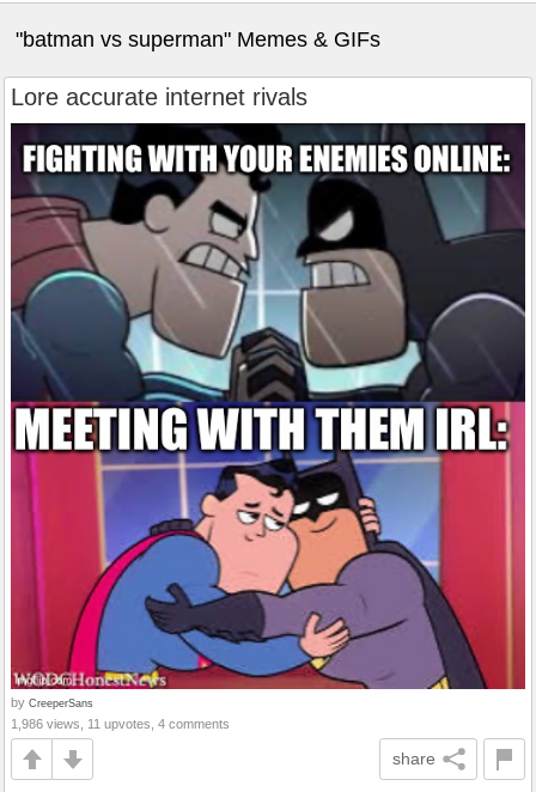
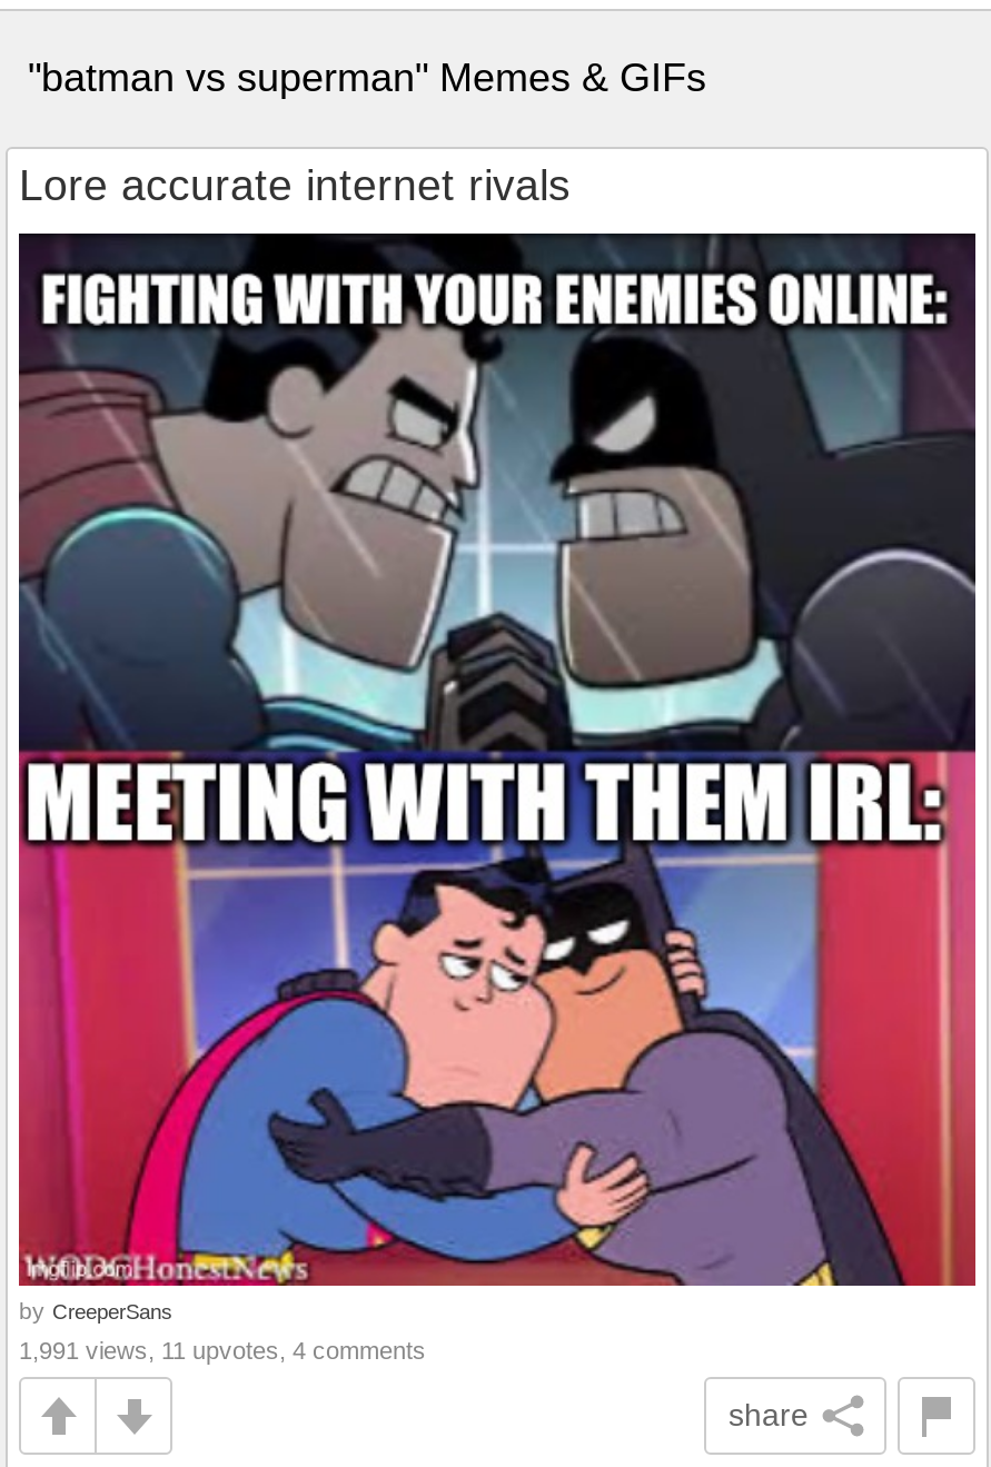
[11,717,230,731] 1,986 views, 11 upvotes, 4 comments -> [19,1337,426,1364] 1,991 views, 11 upvotes, 4 comments

